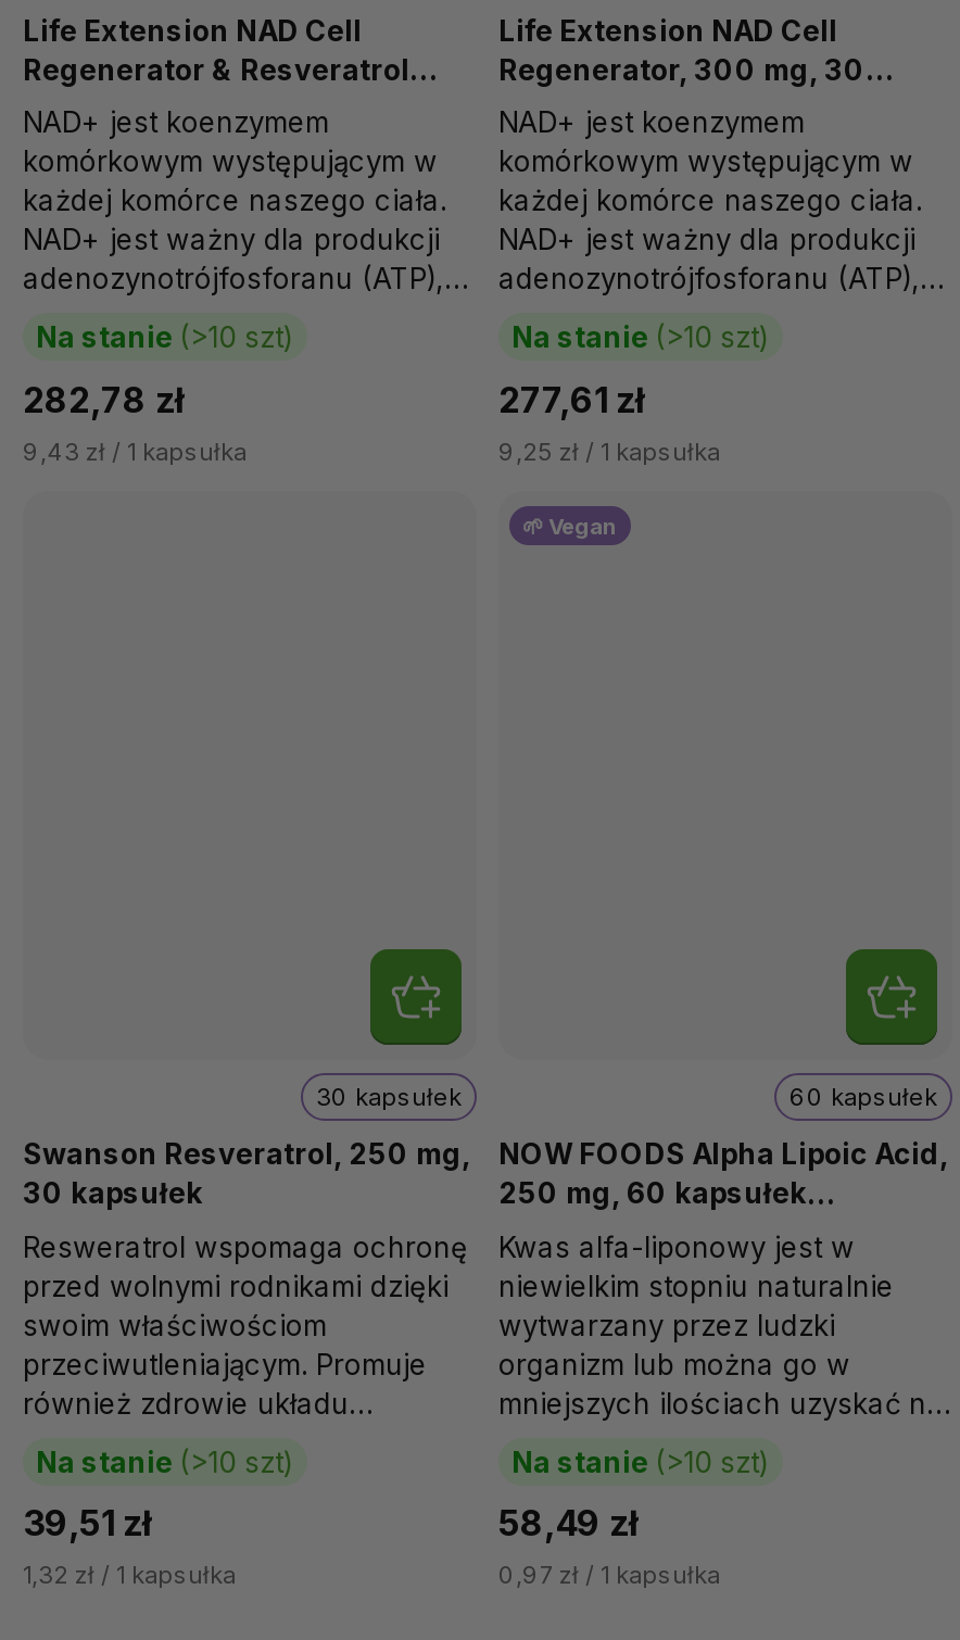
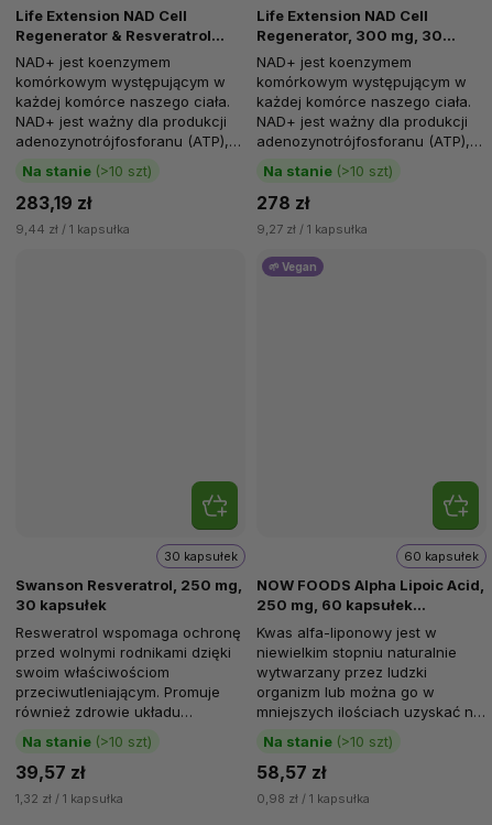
[23,377,184,420] 282,78 zł -> [15,191,91,213] 283,19 zł
[498,377,644,420] 277,61 zł -> [256,191,309,213] 278 zł
[23,436,247,466] 9,43 zł / 1 kapsułka -> [15,221,130,236] 9,44 zł / 1 kapsułka
[498,436,720,466] 9,25 zł / 1 kapsułka -> [256,221,368,236] 9,27 zł / 1 kapsułka
[23,1501,151,1545] 39,51 zł -> [15,761,85,783] 39,57 zł
[498,1501,637,1545] 58,49 zł -> [256,761,326,783] 58,57 zł
[498,1560,720,1591] 0,97 zł / 1 kapsułka -> [256,791,370,807] 0,98 zł / 1 kapsułka

